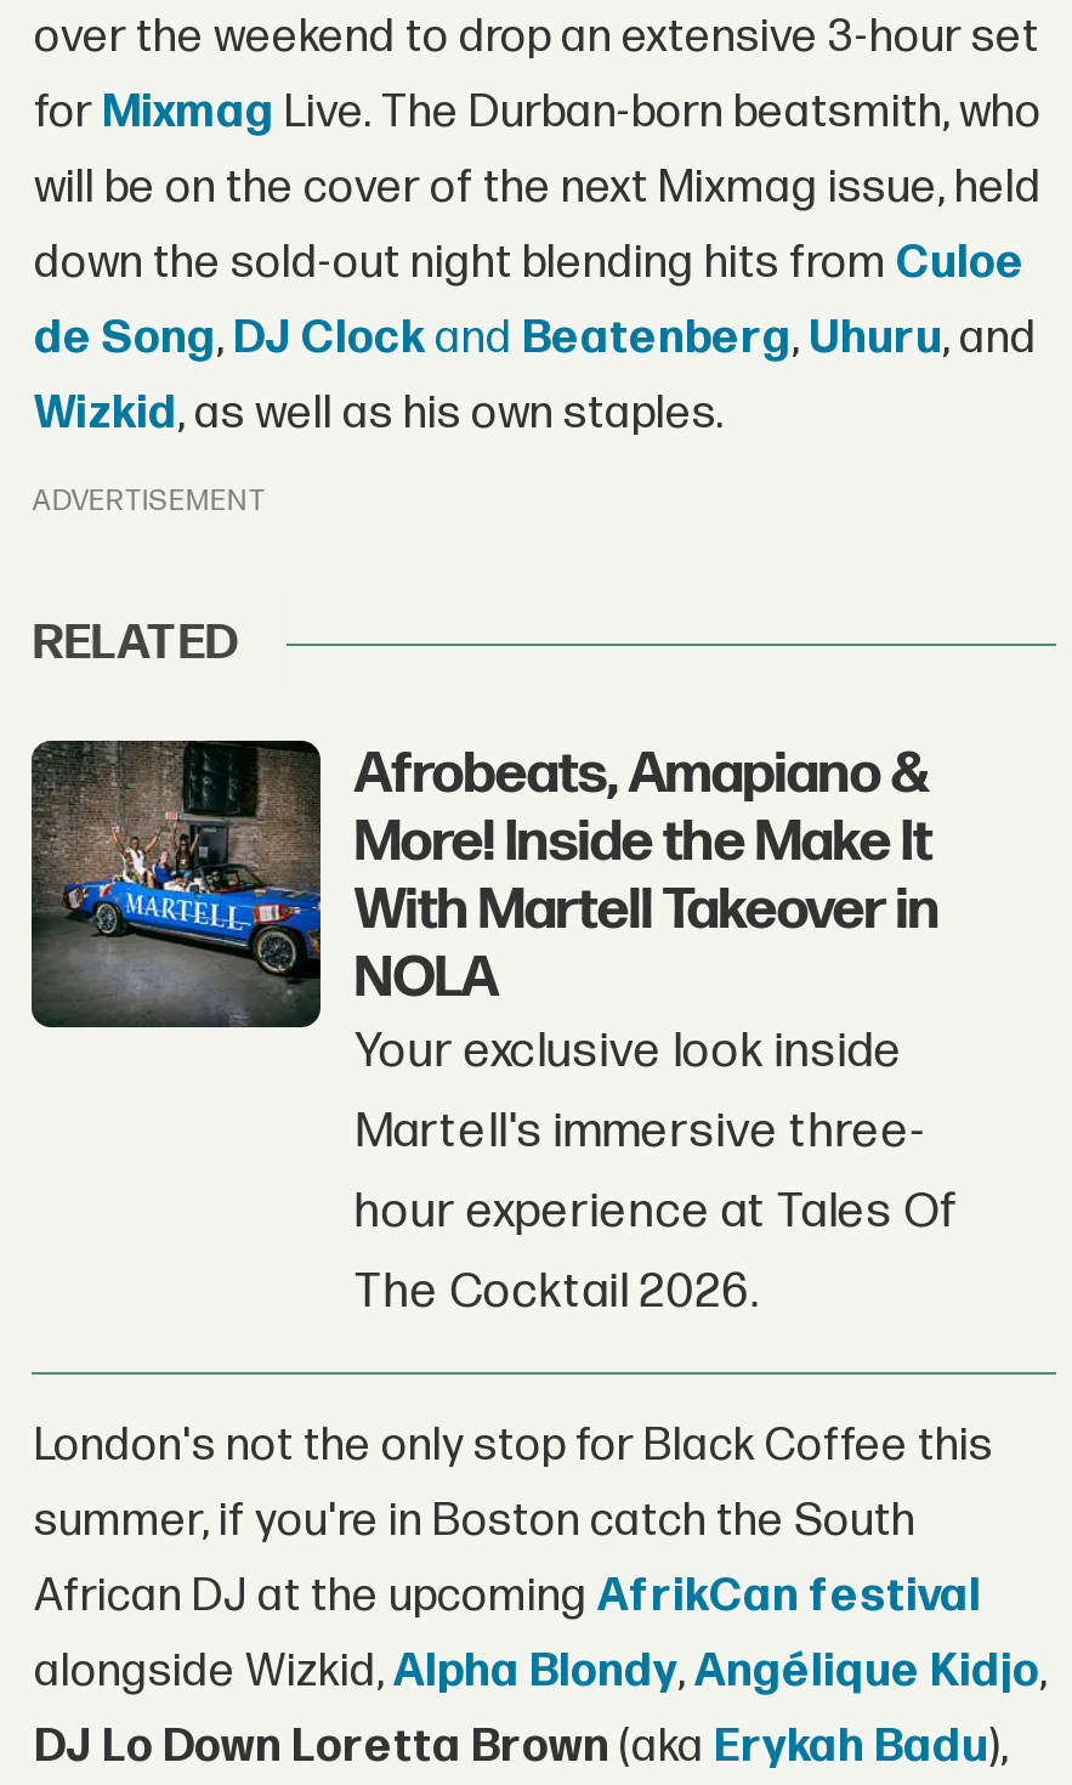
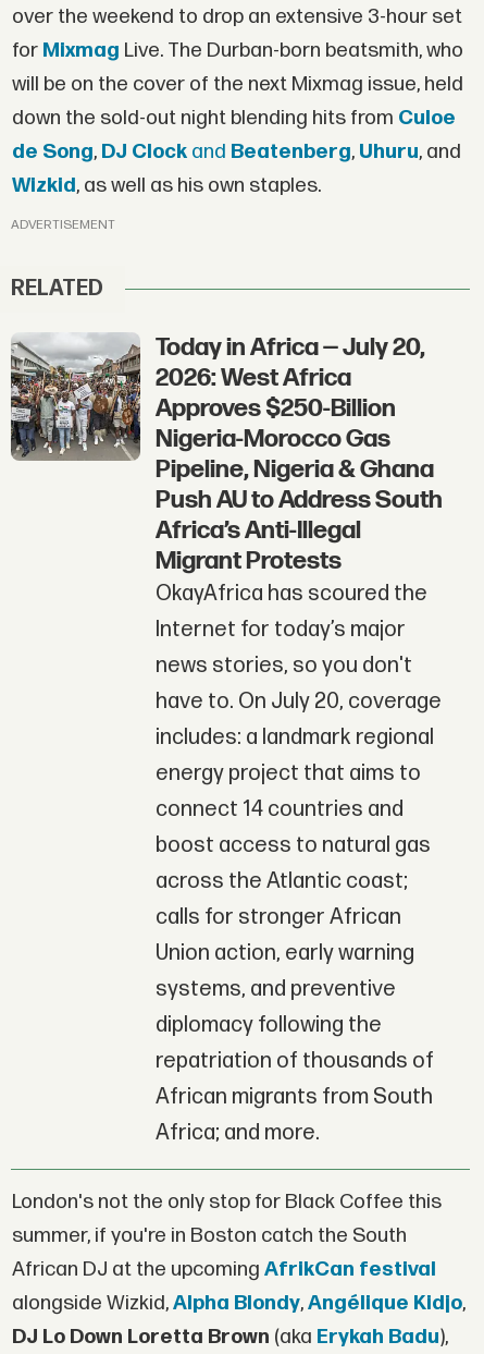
[29,738,959,1320] [image] | Afrobeats, Amapiano & | More! Inside the Make It | With Martell Takeover in | NOLA | Your exclusive look inside | Martell's immersive three- | hour experience at Tales Of | The Cocktail 2026. -> [10,332,443,1146] [image] | Today in Africa — July 20, | 2026: West Africa | Approves $250-Billion | Nigeria-Morocco Gas | Pipeline, Nigeria & Ghana | Push AU to Address South | Africa’s Anti-Illegal | Migrant Protests | OkayAfrica has scoured the | Internet for today’s major | news stories, so you don't | have to. On July 20, coverage | includes: a landmark regional | energy project that aims to | connect 14 countries and | boost access to natural gas | across the Atlantic coast; | calls for stronger African | Union action, early warning | systems, and preventive | diplomacy following the | repatriation of thousands of | African migrants from South | Africa; and more.

